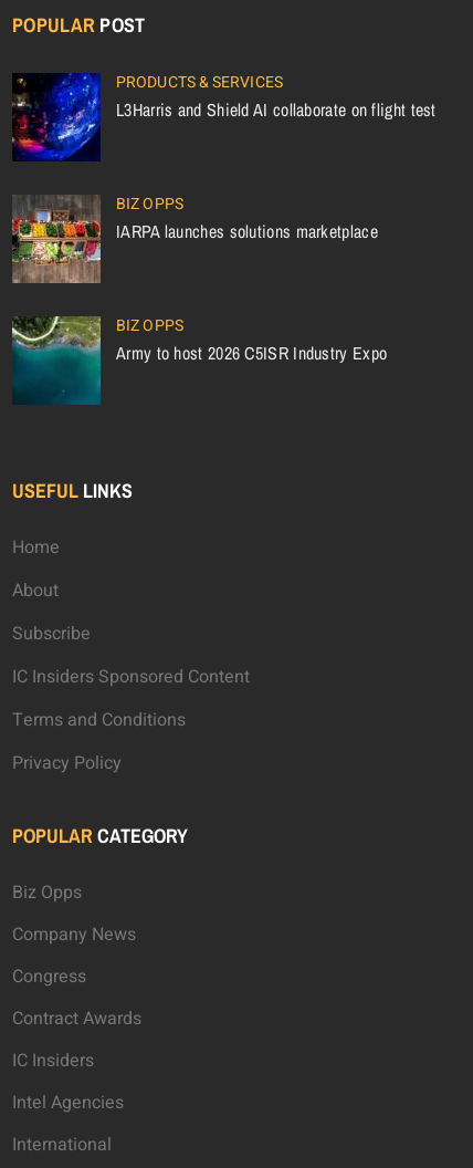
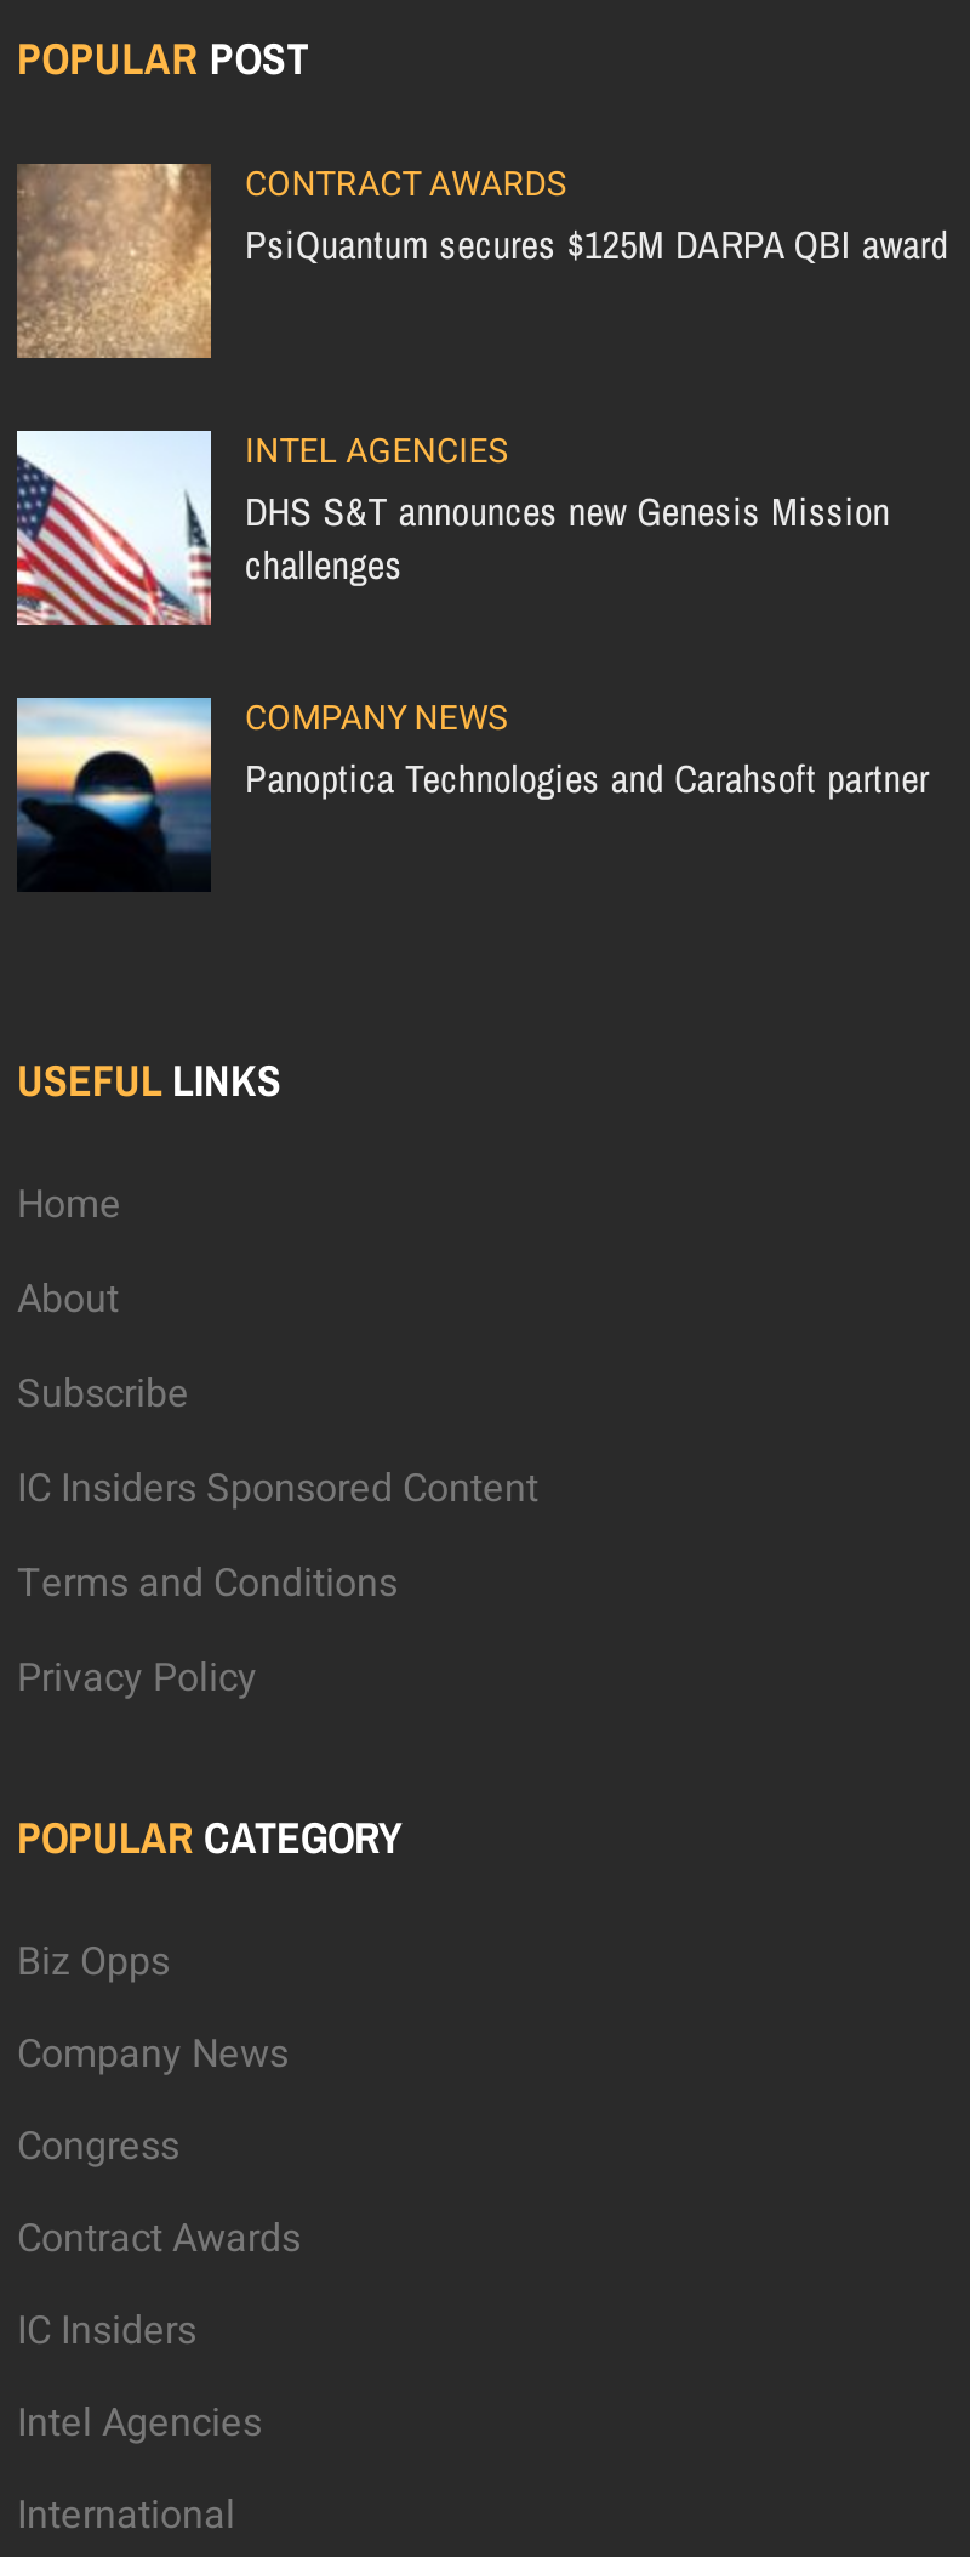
[11,71,436,163] [image] | PRODUCTS & SERVICES | L3Harris and Shield AI collaborate on flight test -> [15,159,948,360] [image] | CONTRACT AWARDS | PsiQuantum secures $125M DARPA QBI award
[11,192,378,284] [image] | BIZ OPPS | IARPA launches solutions marketplace -> [15,426,890,627] [image] | INTEL AGENCIES | DHS S&T announces new Genesis Mission | challenges
[11,314,387,406] [image] | BIZ OPPS | Army to host 2026 C5ISR Industry Expo -> [15,693,929,892] [image] | COMPANY NEWS | Panoptica Technologies and Carahsoft partner

